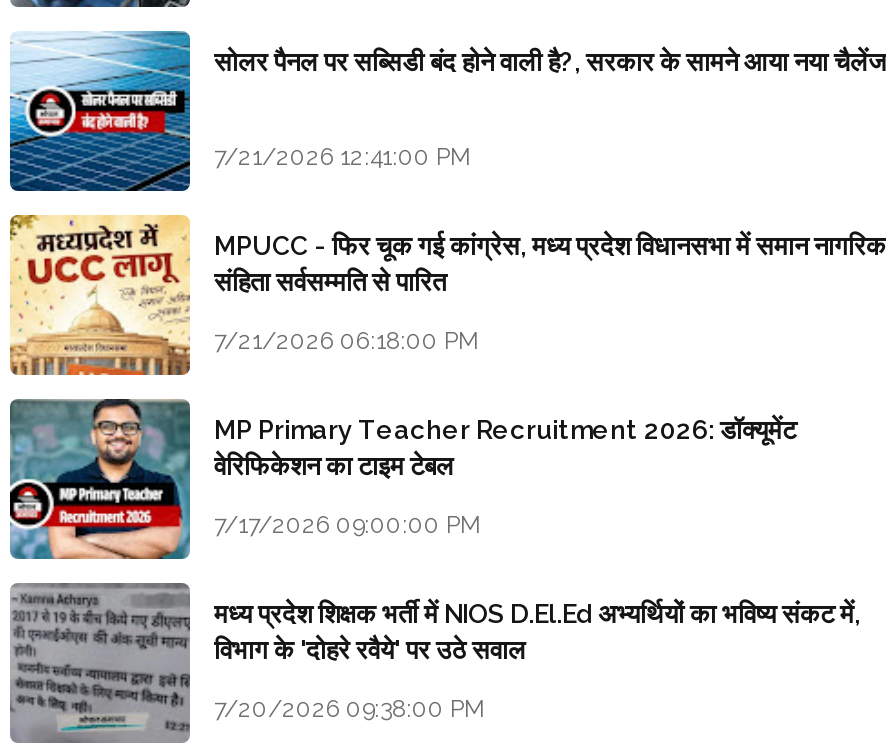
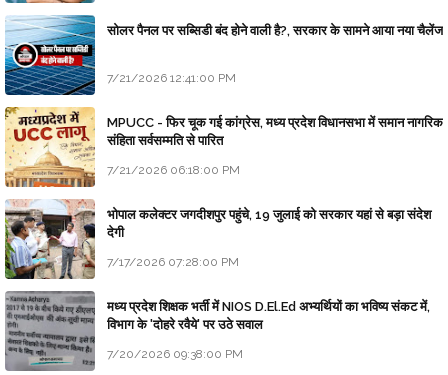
[8,398,796,560] [image] | MP Primary Teacher Recruitment 2026: डॉक्यूमेंट | वेरिफिकेशन का टाइम टेबल -> [4,199,431,280] [image] | भोपाल कलेक्टर जगदीशपुर पहुंचे, 19 जुलाई को सरकार यहां से बड़ा संदेश | देगी
[214,510,482,538] 7/17/2026 09:00:00 PM -> [107,255,239,269] 7/17/2026 07:28:00 PM

